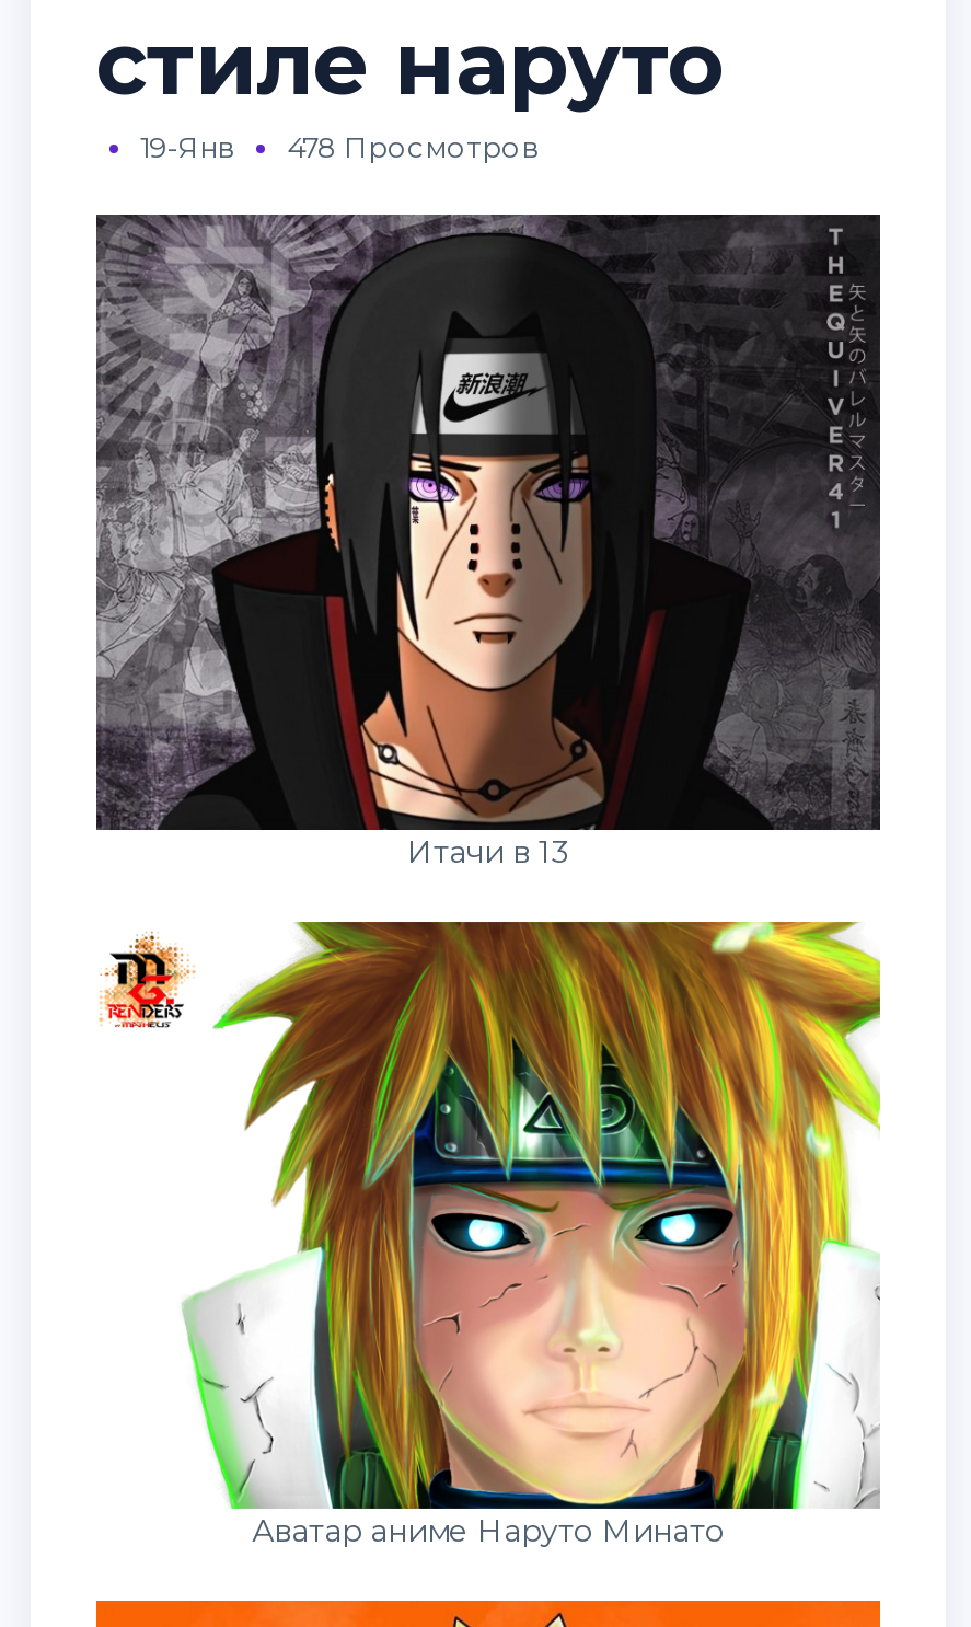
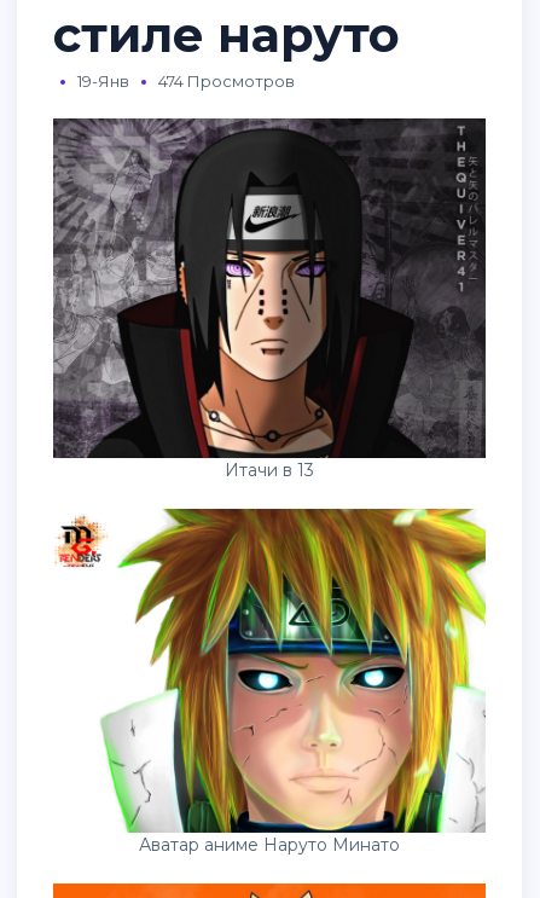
[140,129,539,164] 19-Янв 478 Просмотров -> [77,71,295,91] 19-Янв 474 Просмотров

